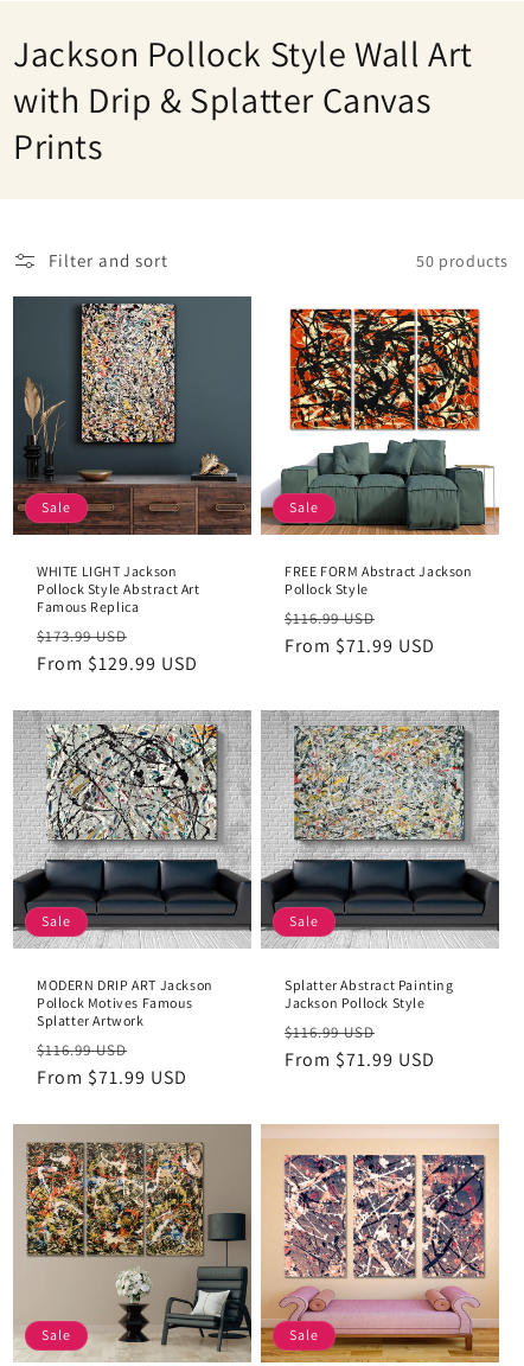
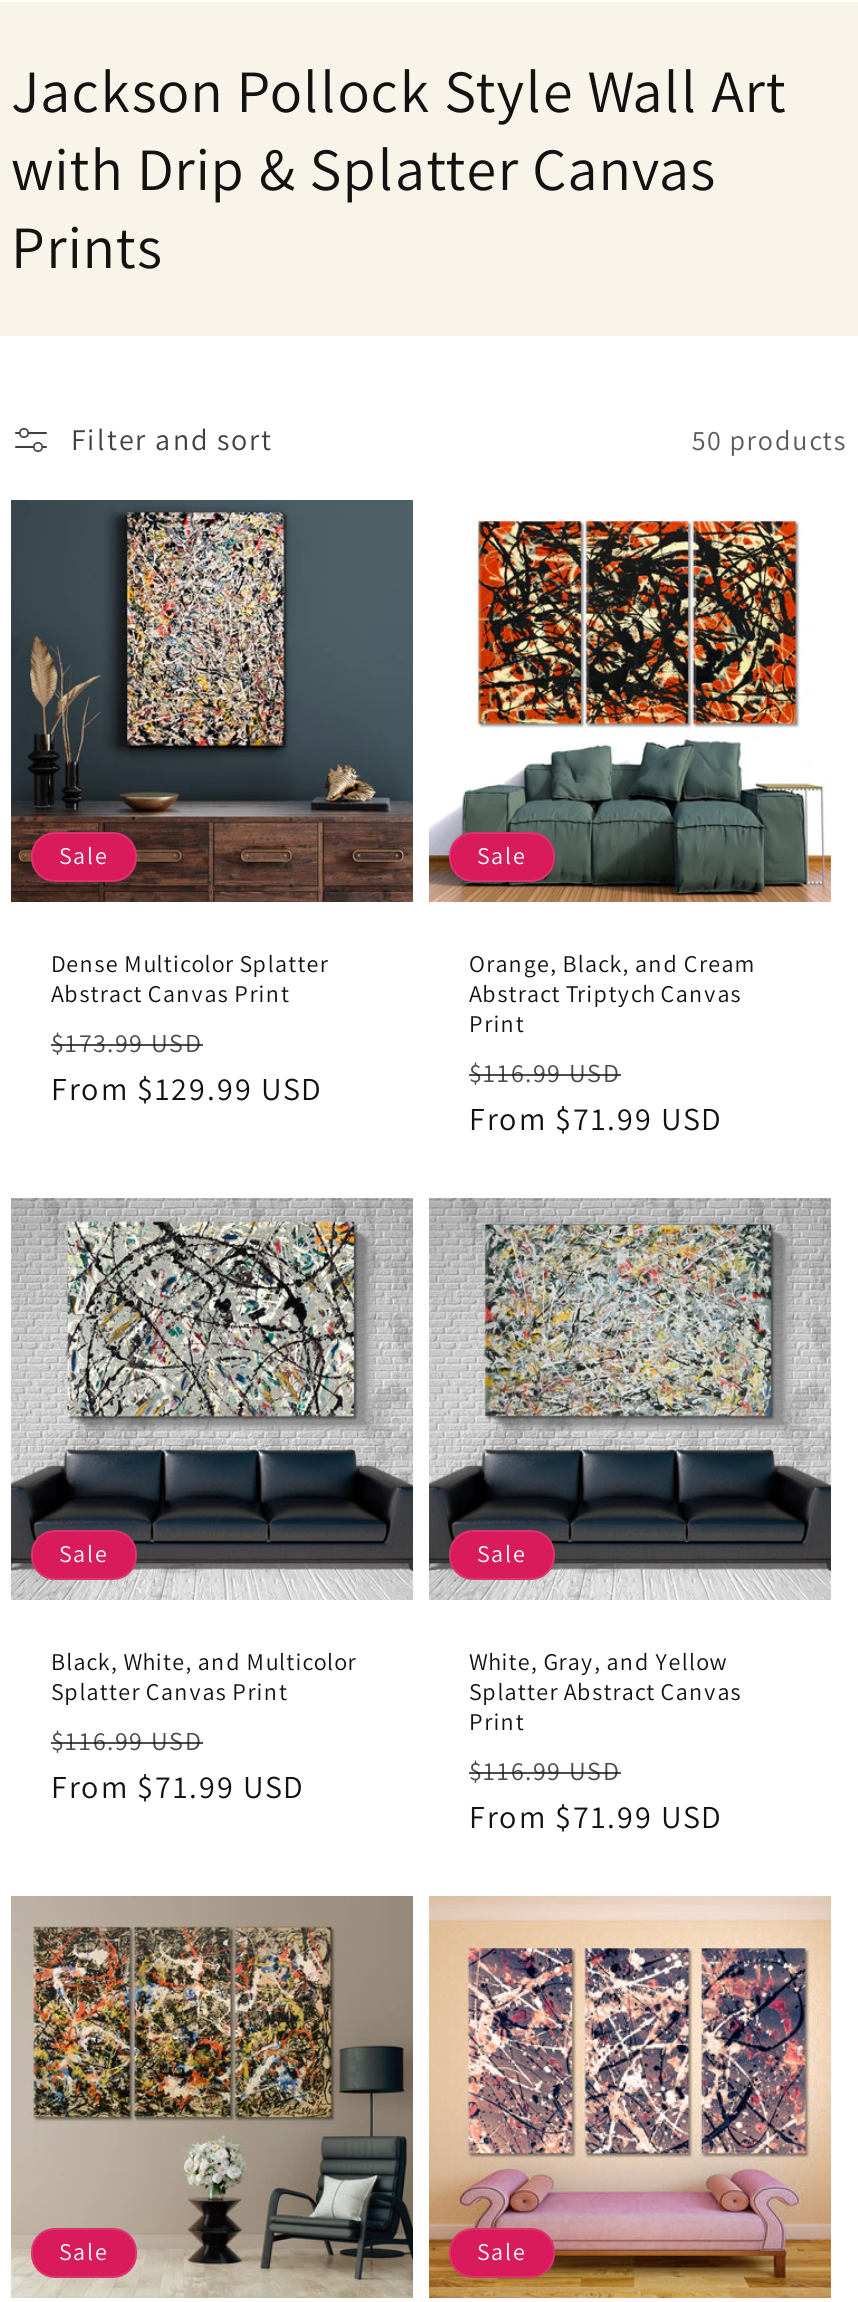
[37,562,200,615] WHITE LIGHT Jackson | Pollock Style Abstract Art | Famous Replica -> [51,948,329,1008] Dense Multicolor Splatter | Abstract Canvas Print
[285,562,473,598] FREE FORM Abstract Jackson | Pollock Style -> [469,948,756,1038] Orange, Black, and Cream | Abstract Triptych Canvas | Print
[37,976,213,1029] MODERN DRIP ART Jackson | Pollock Motives Famous | Splatter Artwork -> [51,1646,357,1706] Black, White, and Multicolor | Splatter Canvas Print
[285,976,454,1011] Splatter Abstract Painting | Jackson Pollock Style -> [469,1646,742,1736] White, Gray, and Yellow | Splatter Abstract Canvas | Print

